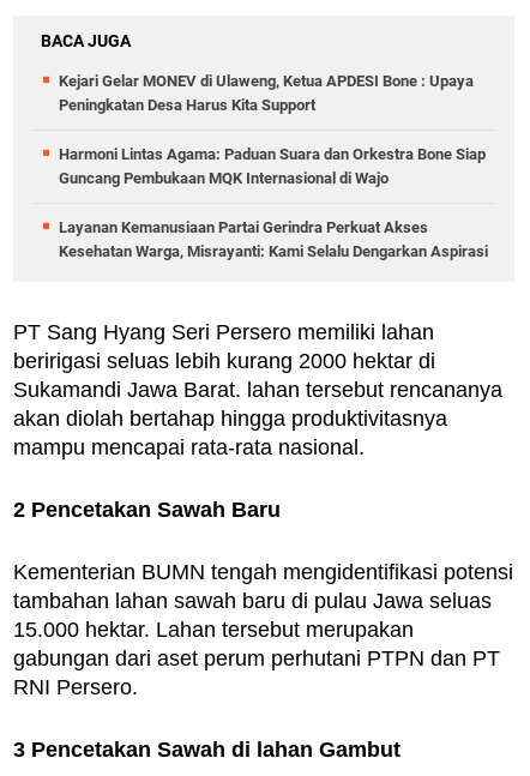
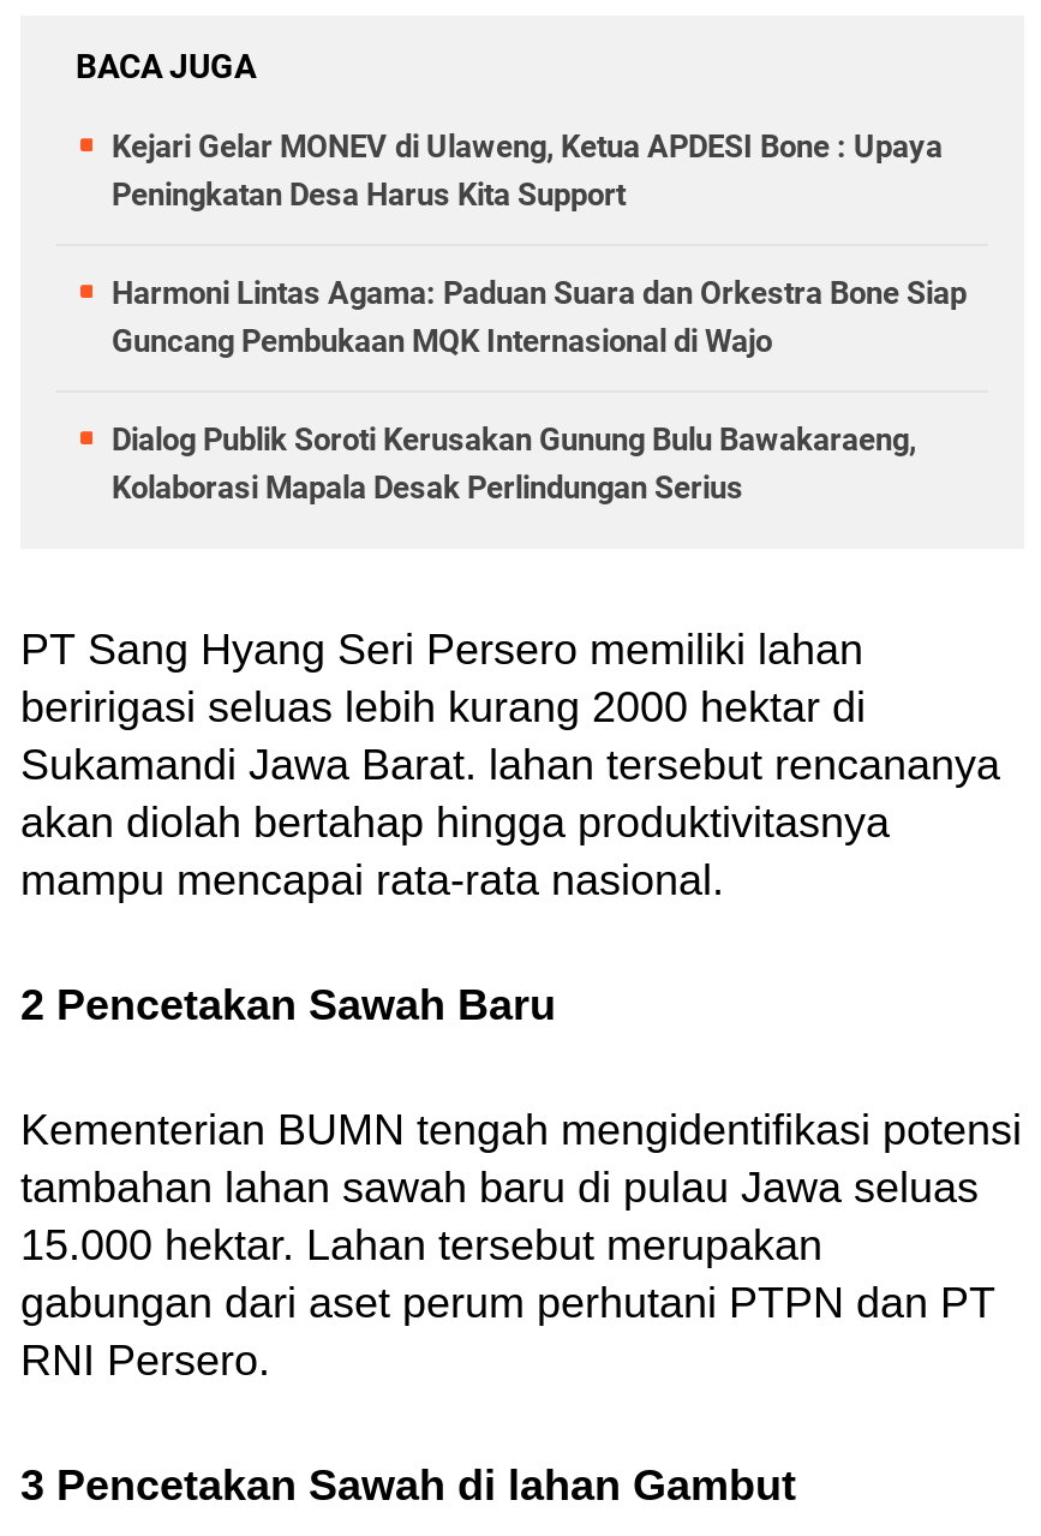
[59,218,488,260] Layanan Kemanusiaan Partai Gerindra Perkuat Akses | Kesehatan Warga, Misrayanti: Kami Selalu Dengarkan Aspirasi -> [112,421,916,505] Dialog Publik Soroti Kerusakan Gunung Bulu Bawakaraeng, | Kolaborasi Mapala Desak Perlindungan Serius

